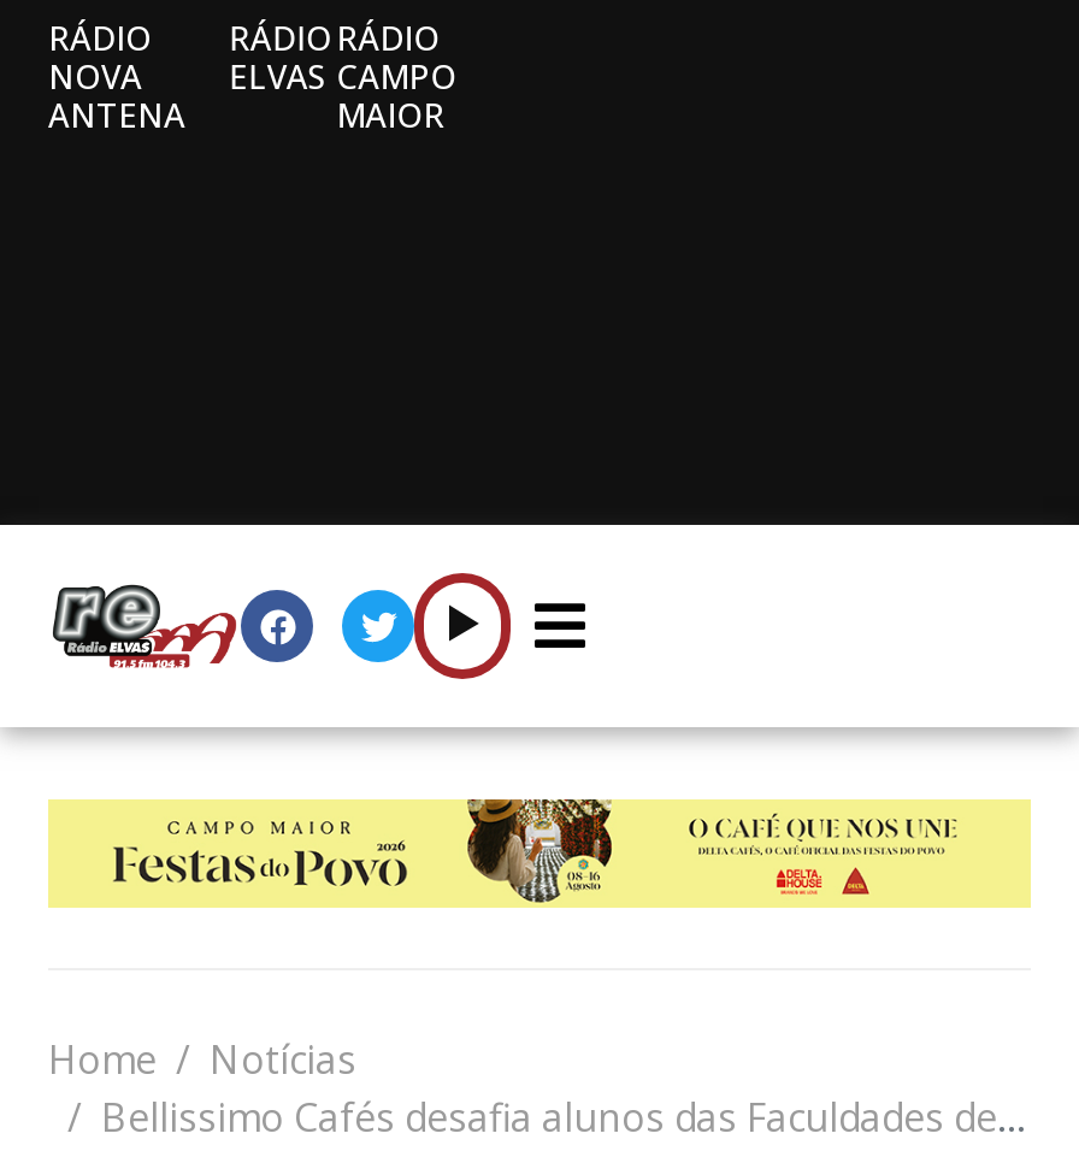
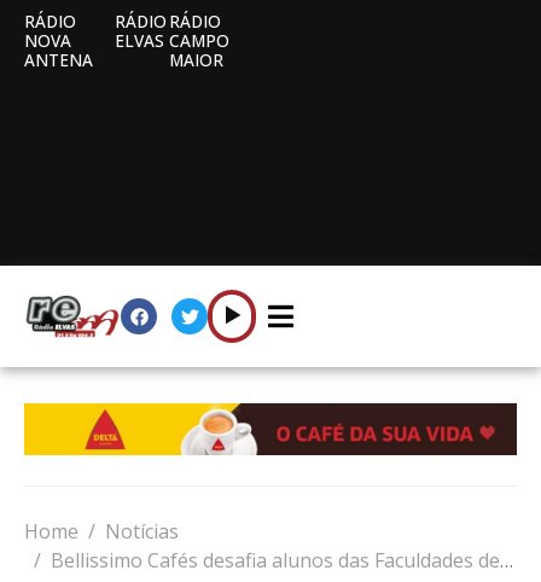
[51,797,1031,908] [image] -> [24,402,518,456] [image]

